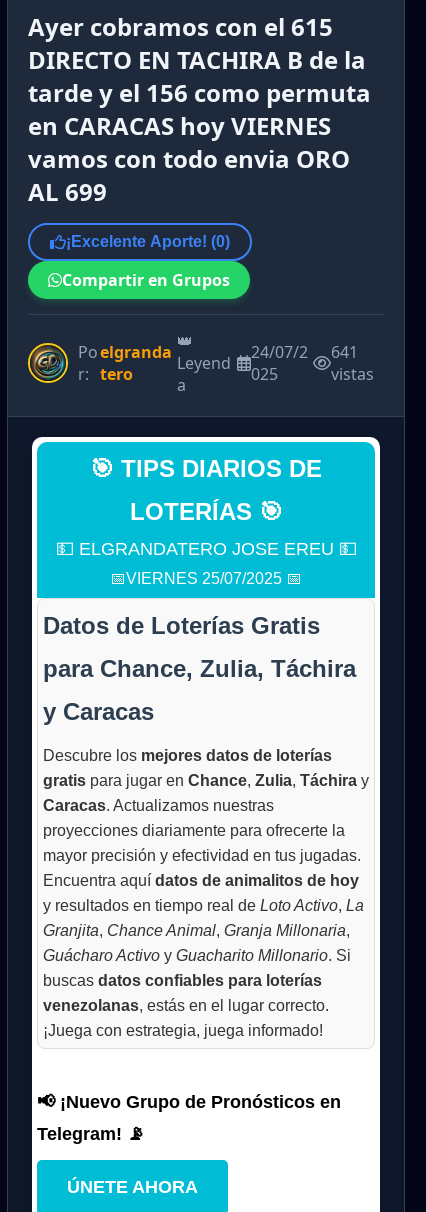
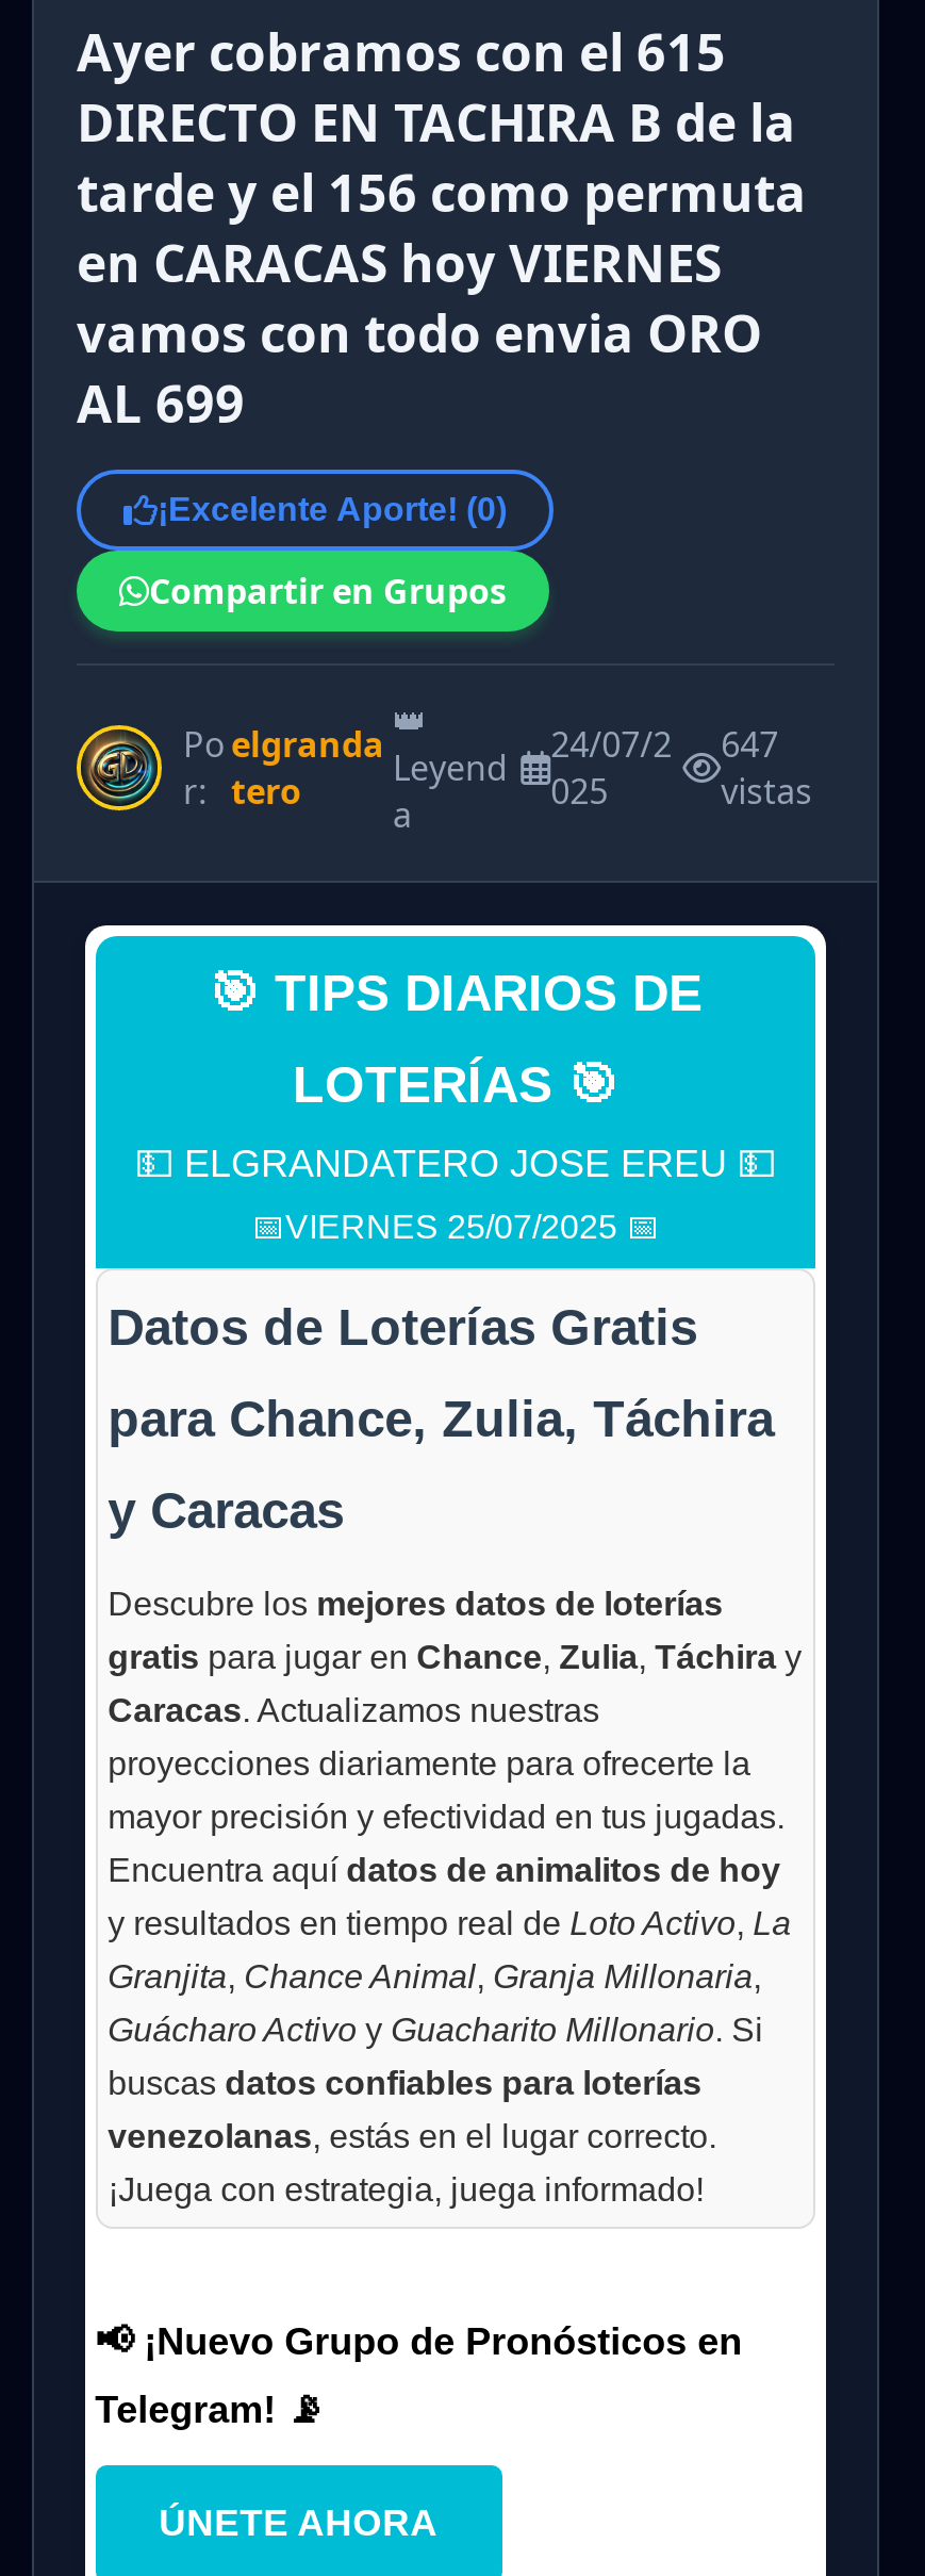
[331,341,358,363] 641 -> [721,721,779,768] 647

